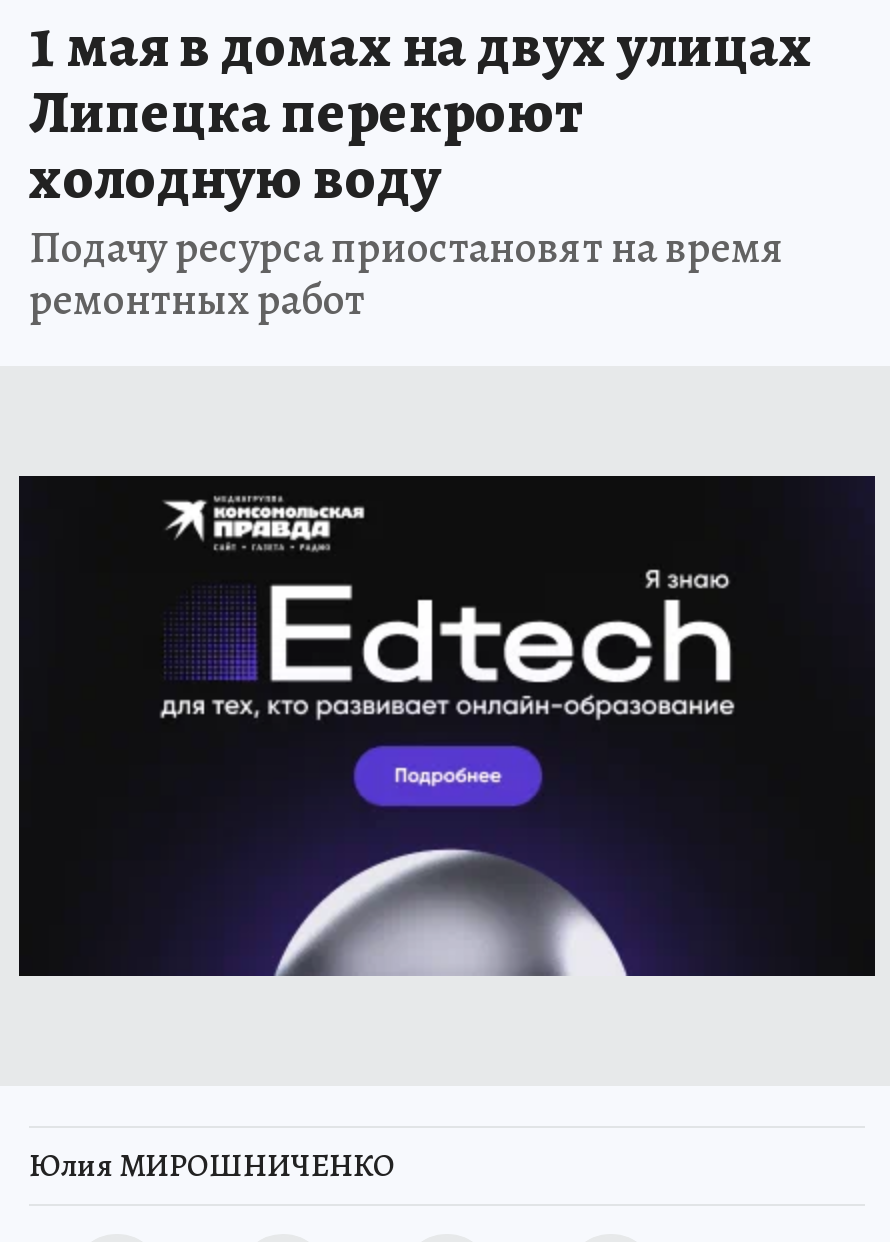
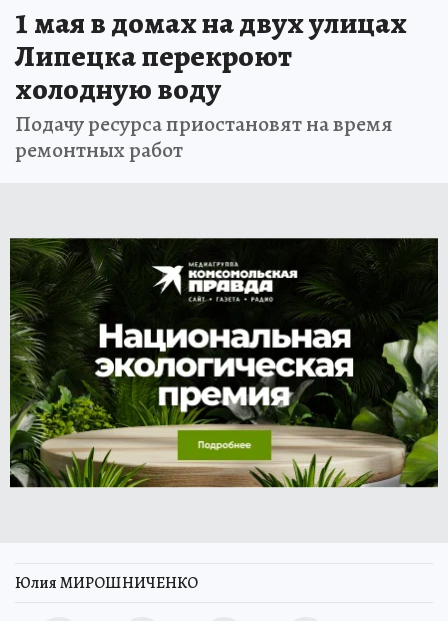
[17,474,877,978] [image] -> [9,238,439,488] [image]

